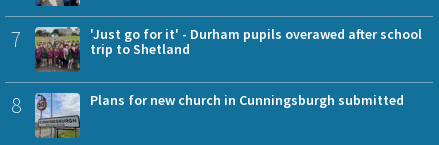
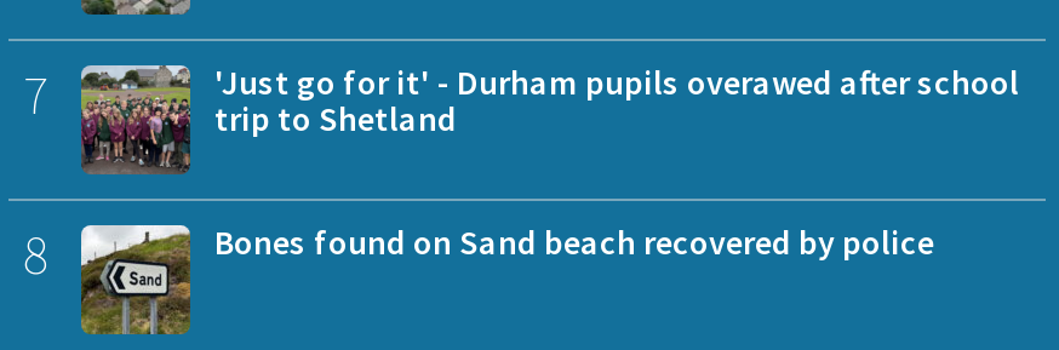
[34,91,404,138] [image] | Plans for new church in Cunningsburgh submitted -> [79,219,934,334] [image] | Bones found on Sand beach recovered by police

